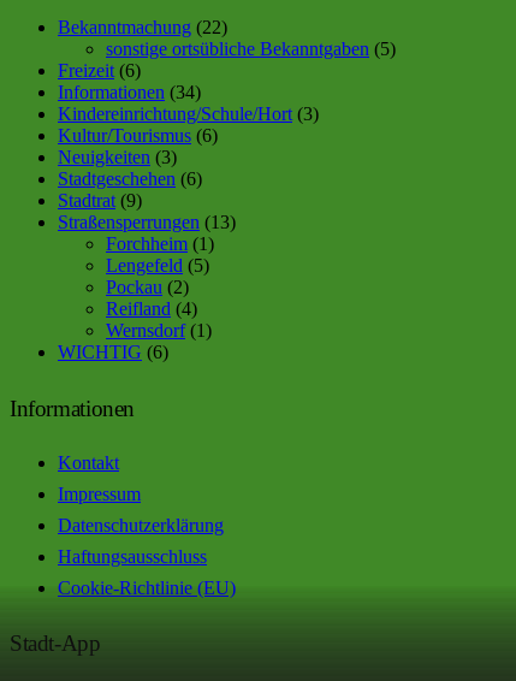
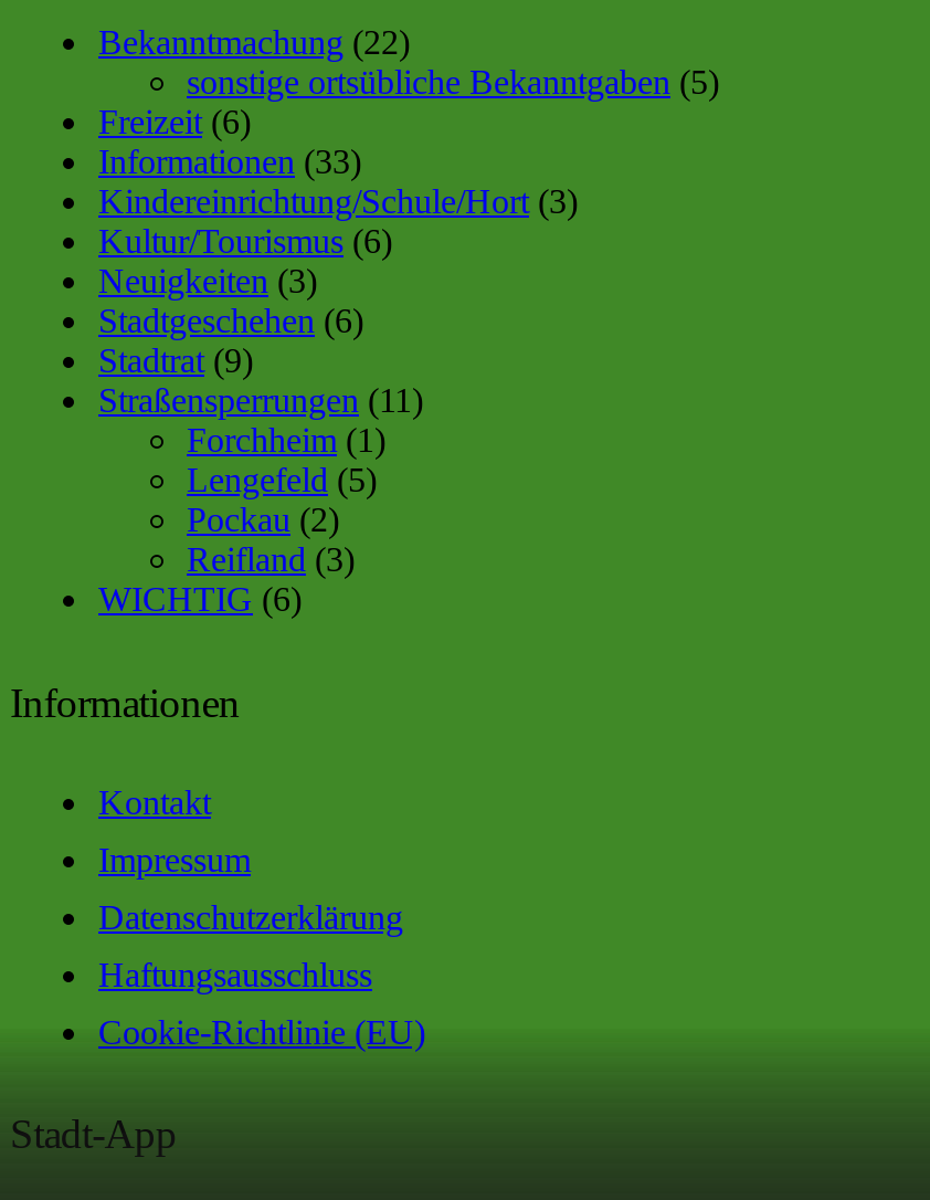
[58,82,201,103] Informationen (34) -> [98,143,361,181] Informationen (33)
[58,212,236,233] Straßensperrungen (13) -> [98,382,423,419] Straßensperrungen (11)
[106,299,212,341] Reifland (4) | Wernsdorf (1) -> [187,541,355,579] Reifland(3)

